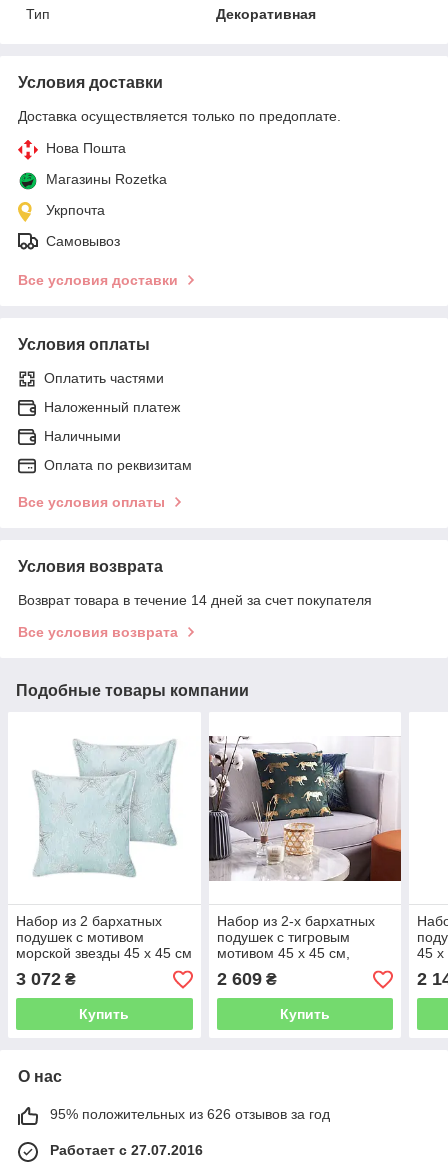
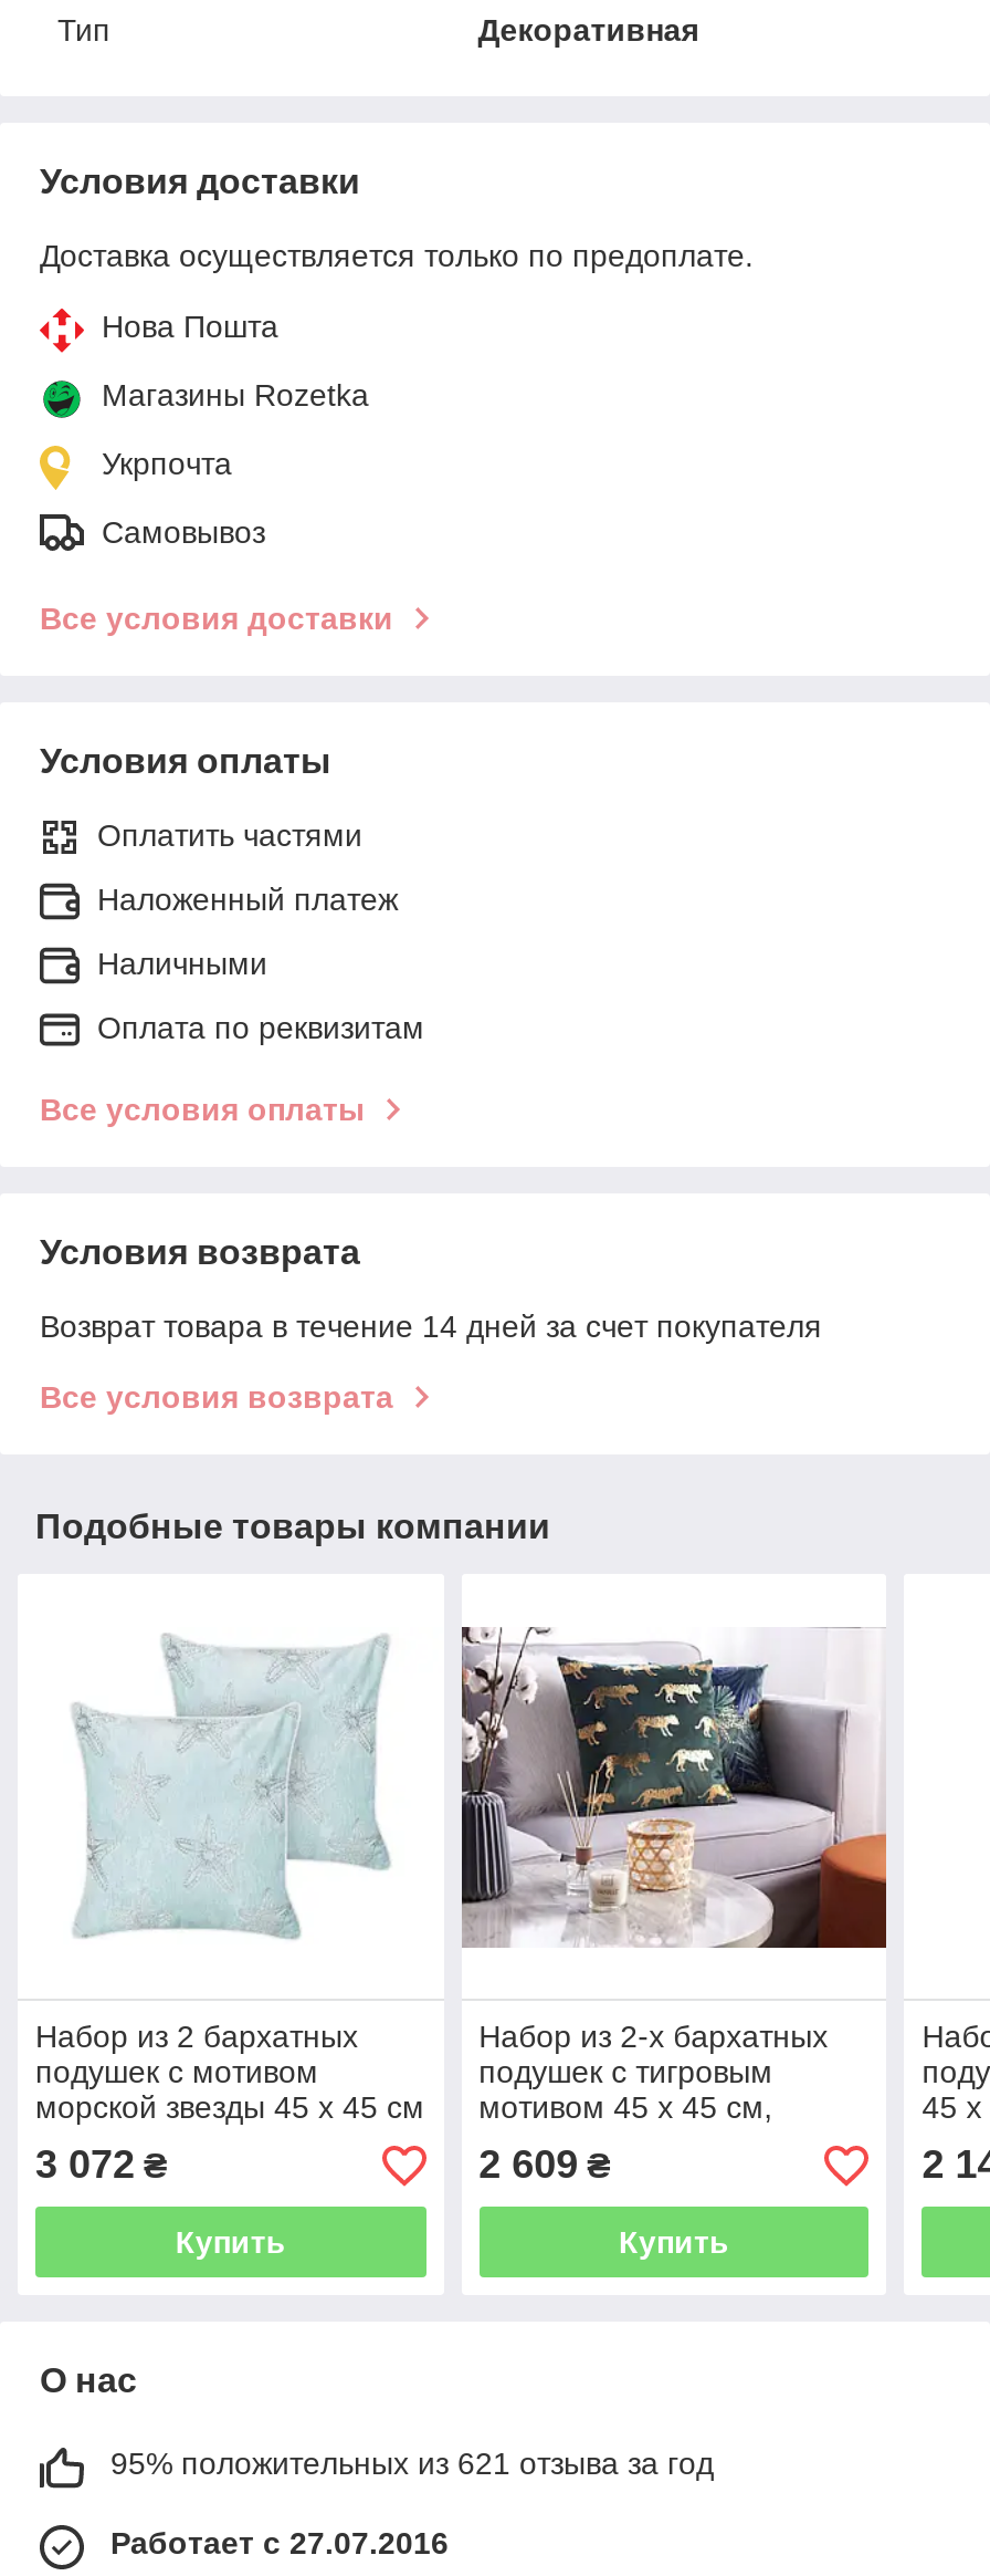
[50,1106,330,1122] 95% положительных из 626 отзывов за год -> [110,2446,714,2482] 95% положительных из 621 отзыва за год

